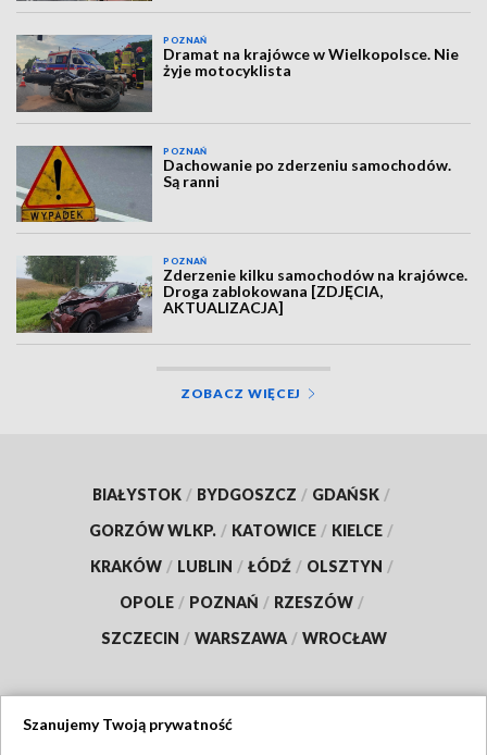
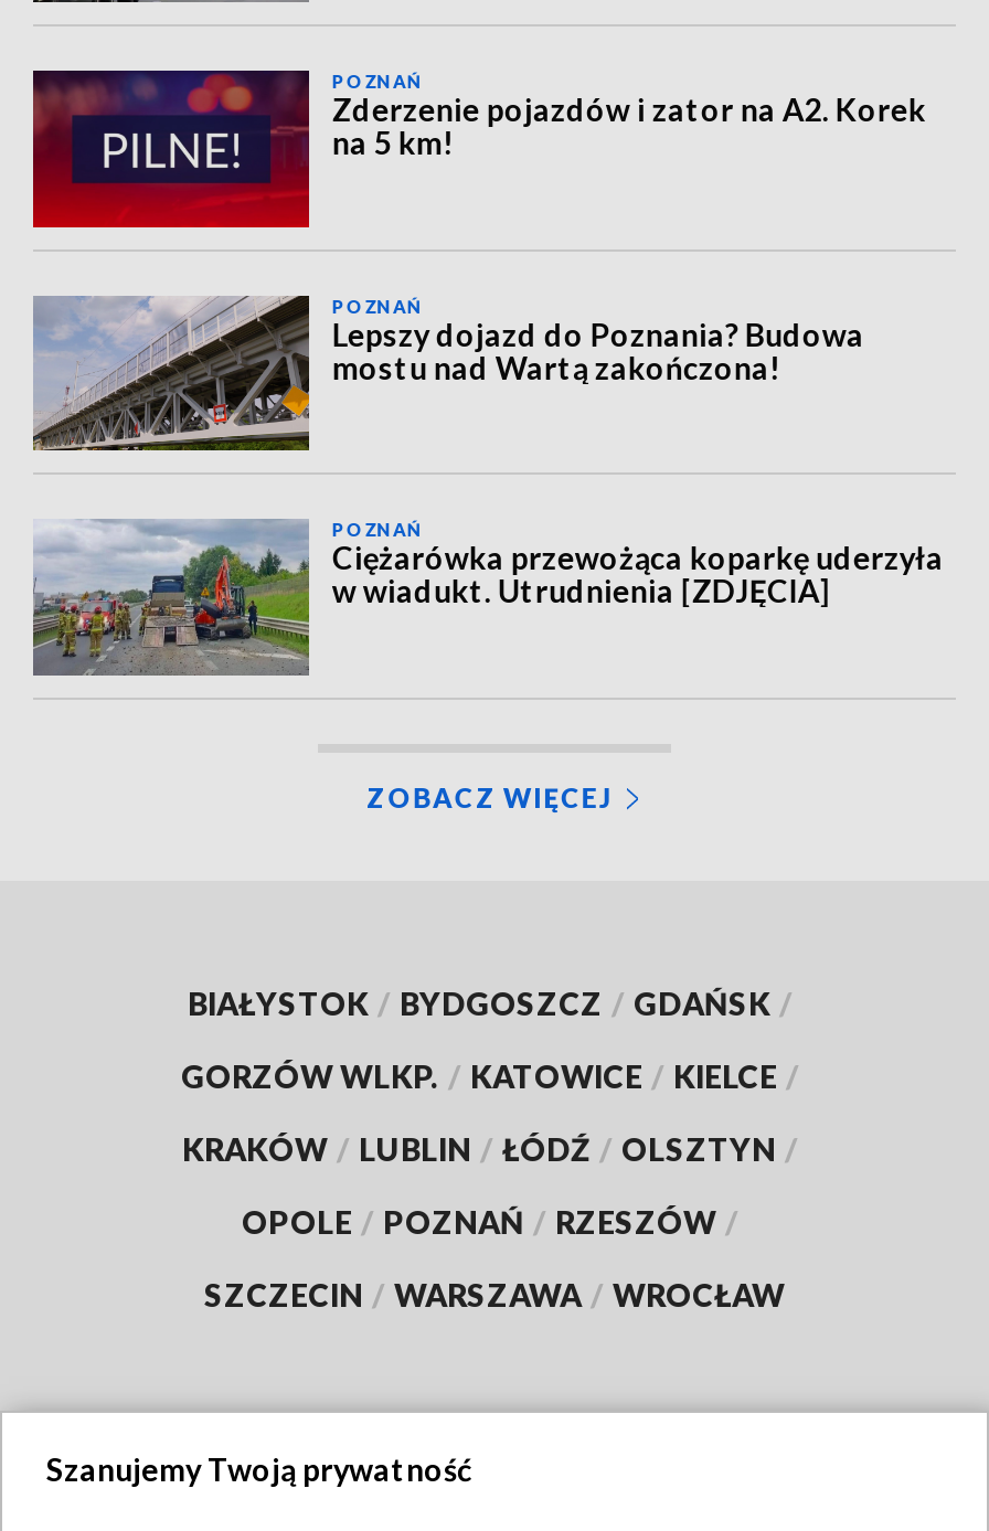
[15,35,459,113] [image] | Dramat na krajówce w Wielkopolsce. Nie | żyje motocyklista -> [31,68,926,230] [image] | Zderzenie pojazdów i zator na A2. Korek | na 5 km!
[16,145,452,223] [image] | Dachowanie po zderzeniu samochodów. | Są ranni -> [33,296,864,453] [image] | Lepszy dojazd do Poznania? Budowa | mostu nad Wartą zakończona!
[16,255,468,333] [image] | Zderzenie kilku samochodów na krajówce. | Droga zablokowana [ZDJĘCIA, | AKTUALIZACJA] -> [33,519,944,676] [image] | Ciężarówka przewożąca koparkę uderzyła | w wiadukt. Utrudnienia [ZDJĘCIA]

